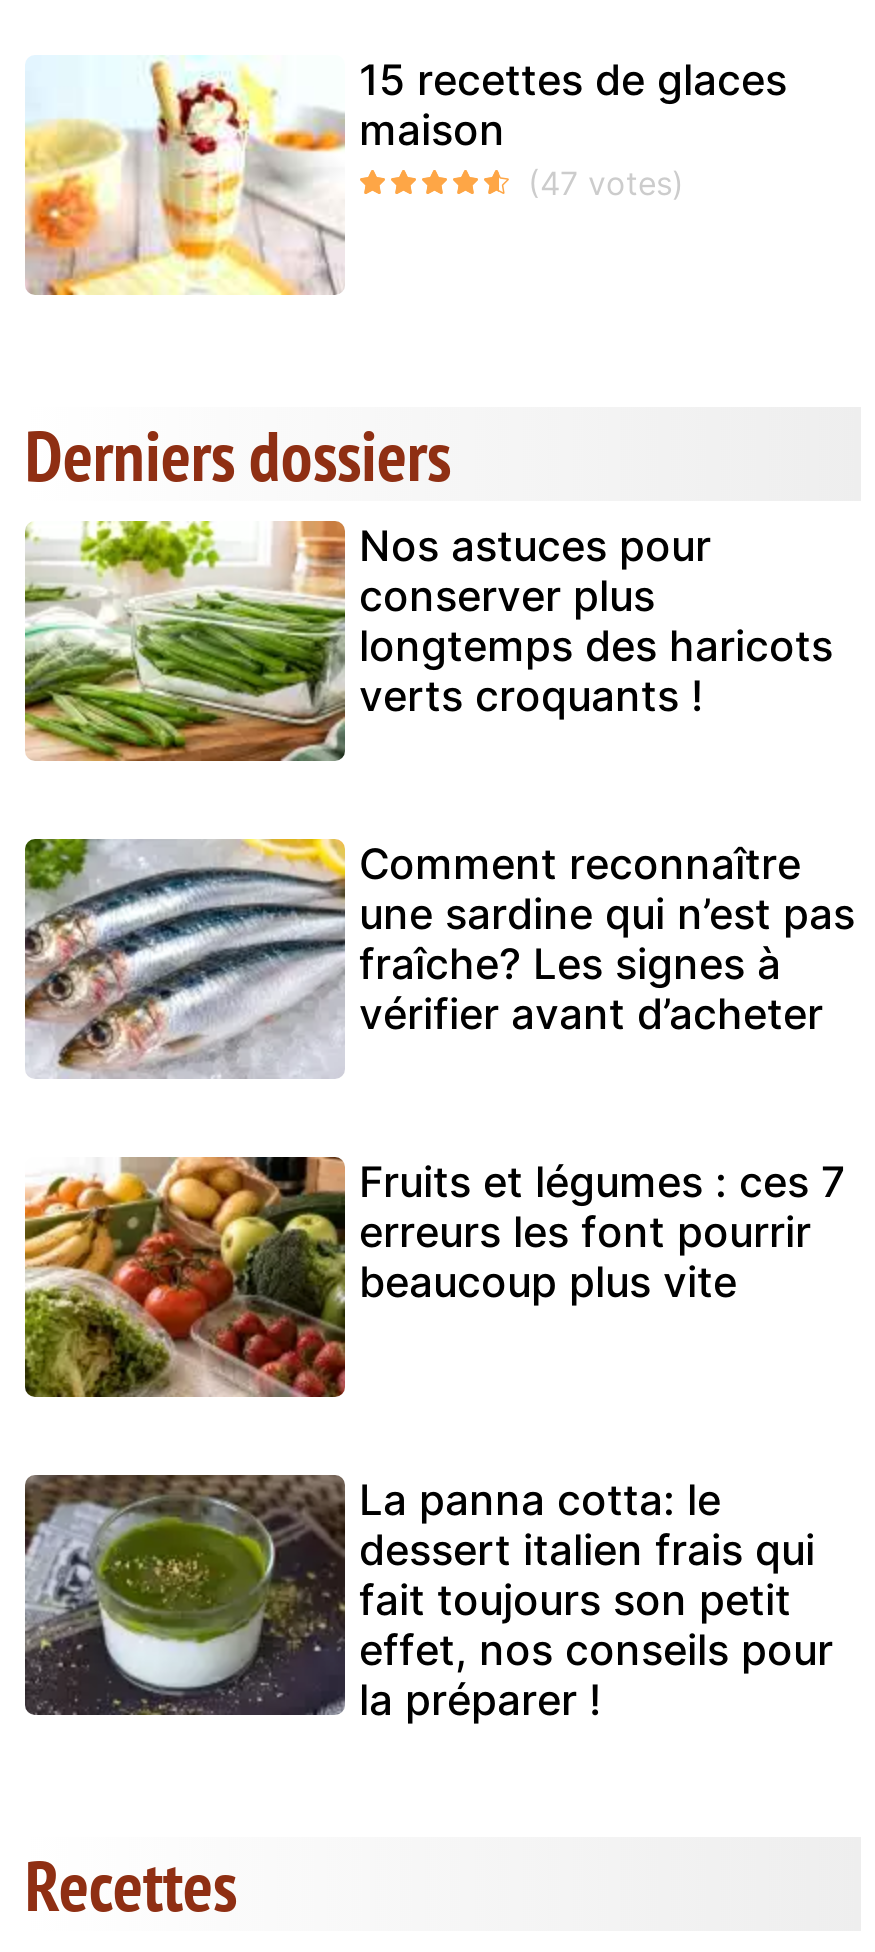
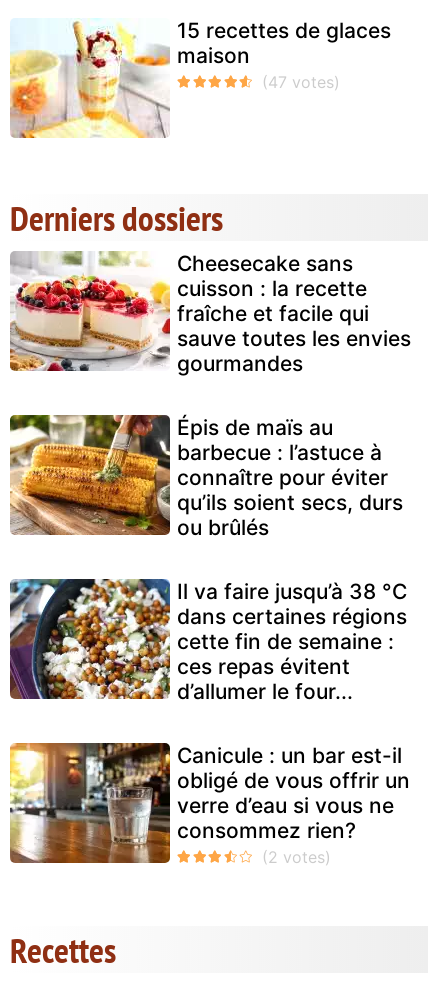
[23,519,833,763] [image] | Nos astuces pour | conserver plus | longtemps des haricots | verts croquants ! -> [10,250,411,376] [image] | Cheesecake sans | cuisson : la recette | fraîche et facile qui | sauve toutes les envies | gourmandes
[23,837,855,1079] [image] | Comment reconnaître | une sardine qui n’est pas | fraîche? Les signes à | vérifier avant d’acheter -> [10,414,403,540] [image] | Épis de maïs au | barbecue : l’astuce à | connaître pour éviter | qu’ils soient secs, durs | ou brûlés
[23,1155,845,1399] [image] | Fruits et légumes : ces 7 | erreurs les font pourrir | beaucoup plus vite -> [9,578,407,704] [image] | Il va faire jusqu’à 38 °C | dans certaines régions | cette fin de semaine : | ces repas évitent | d’allumer le four...
[23,1473,833,1726] [image] | La panna cotta: le | dessert italien frais qui | fait toujours son petit | effet, nos conseils pour | la préparer ! -> [9,742,410,864] [image] | Canicule : un bar est-il | obligé de vous offrir un | verre d’eau si vous ne | consommez rien?

